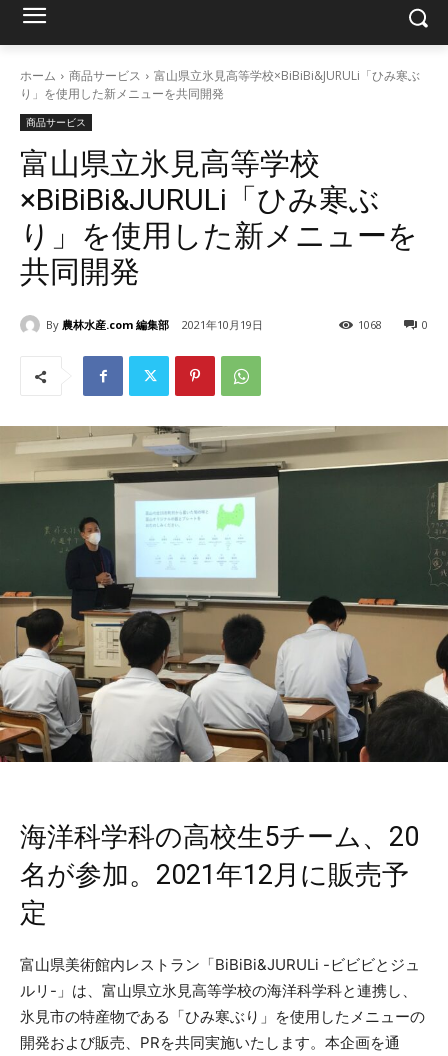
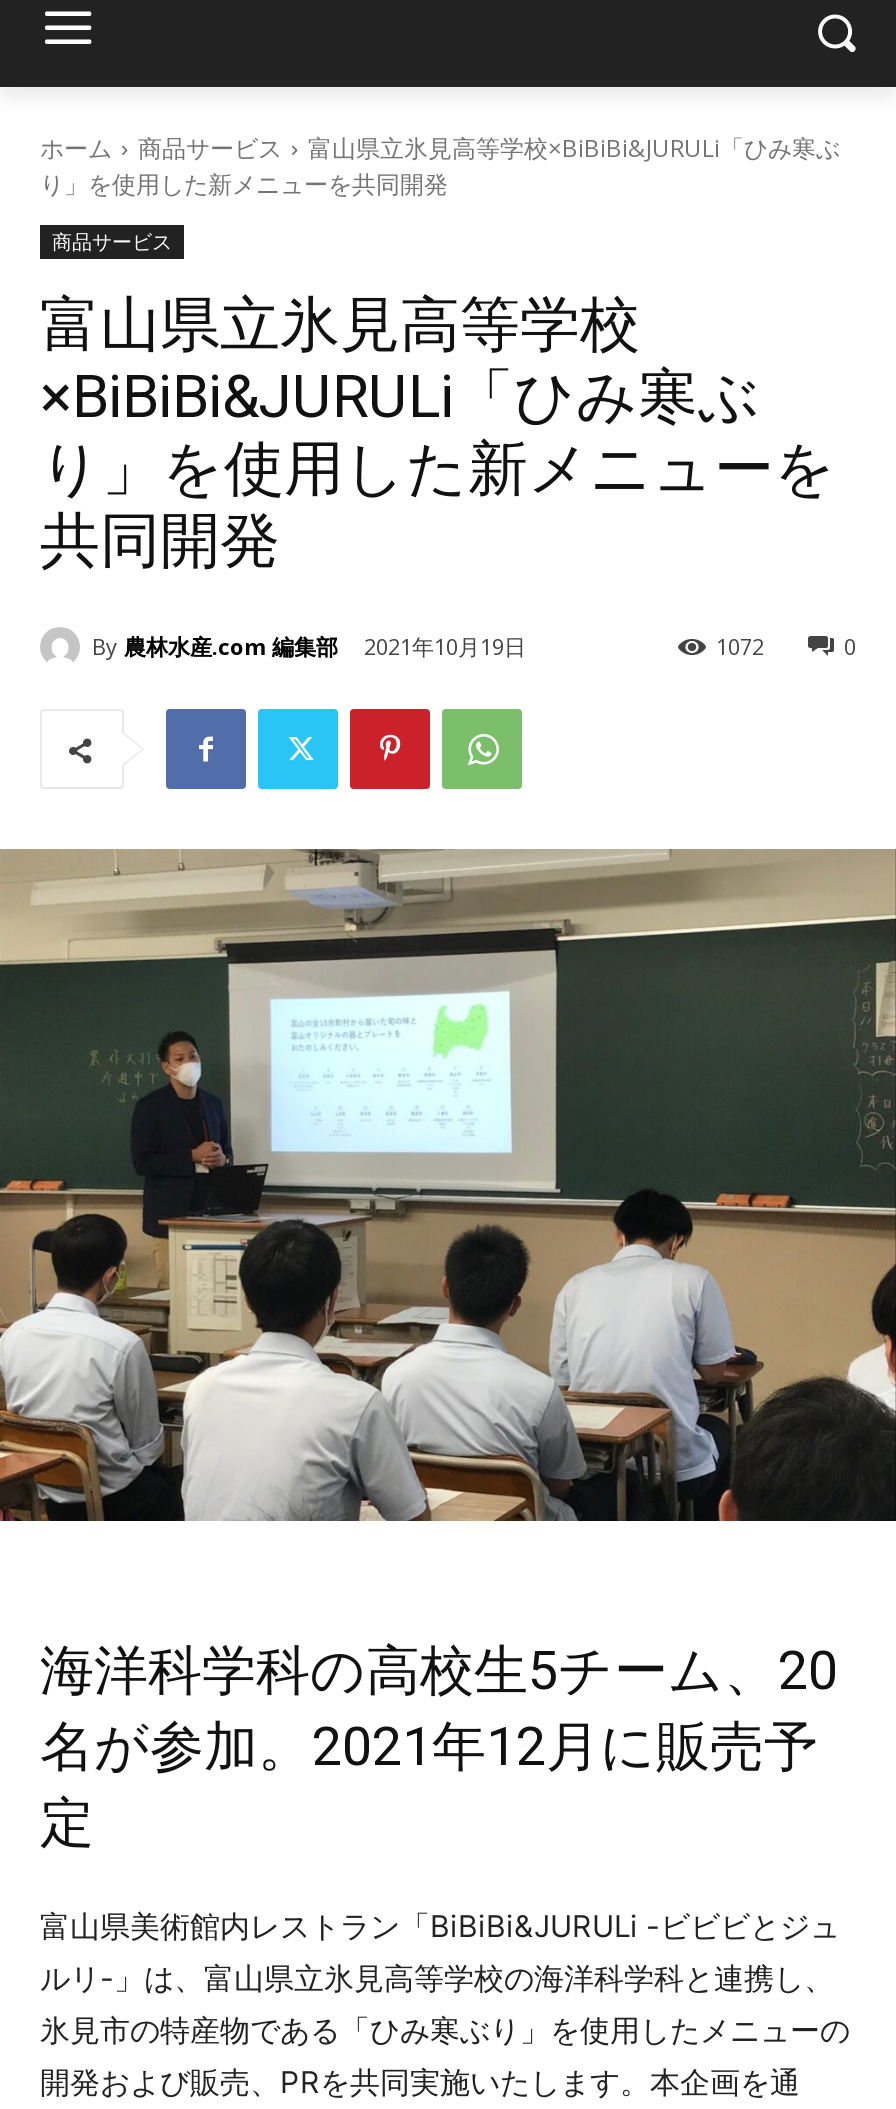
[358,317,382,332] 1068 -> [716,631,764,661] 1072

